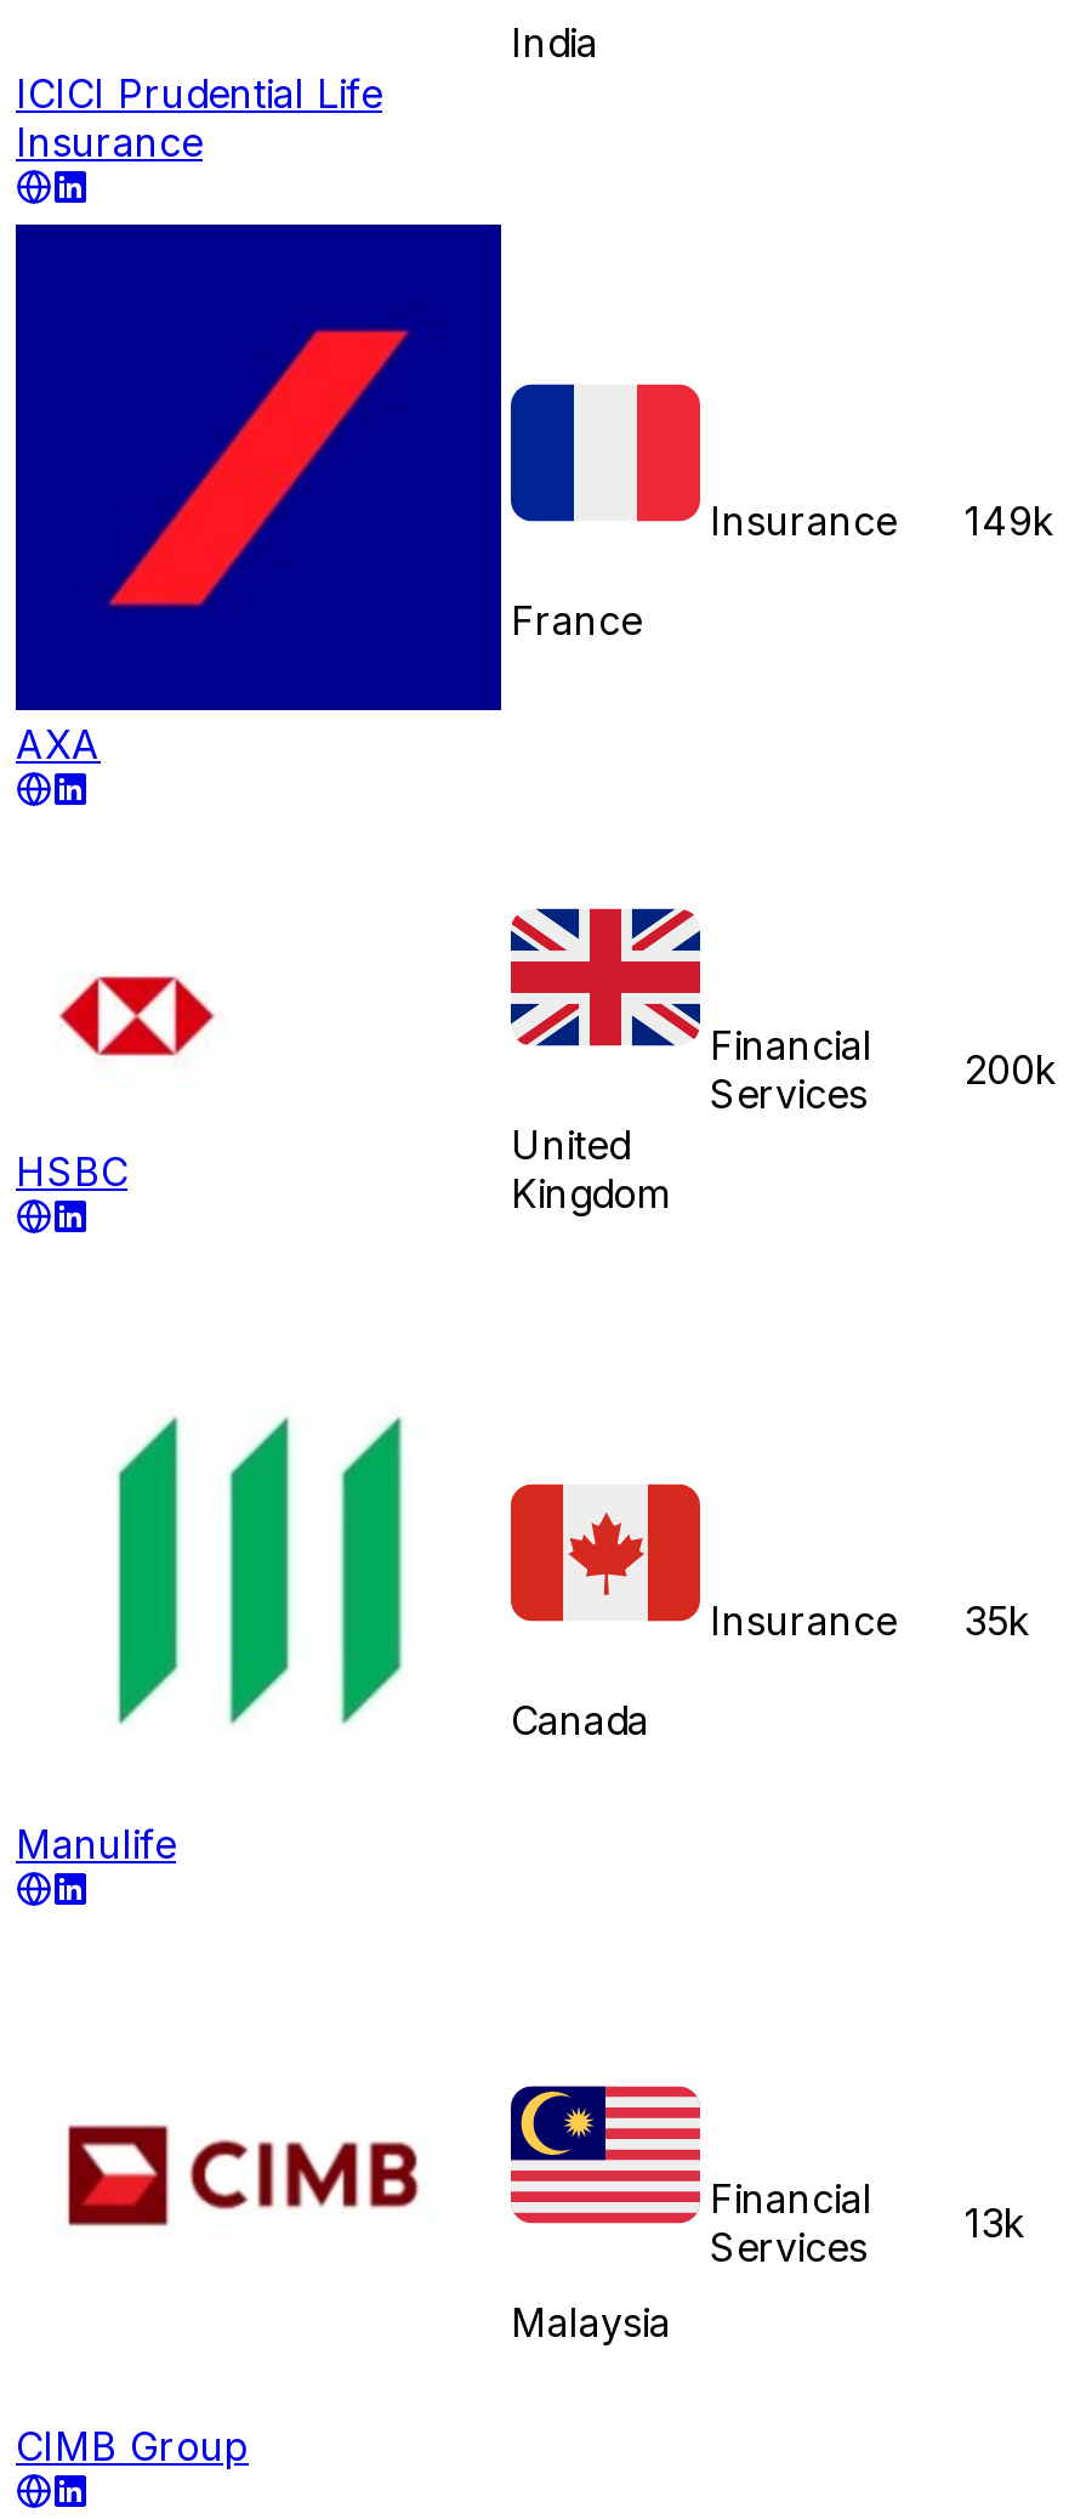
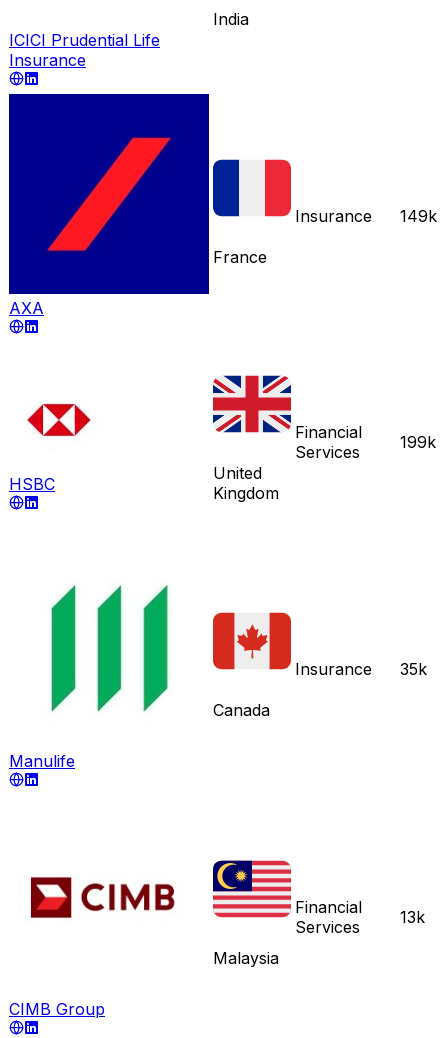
[710,1020,1057,1117] Financial Services 200k -> [295,422,436,462] Financial Services 199k

